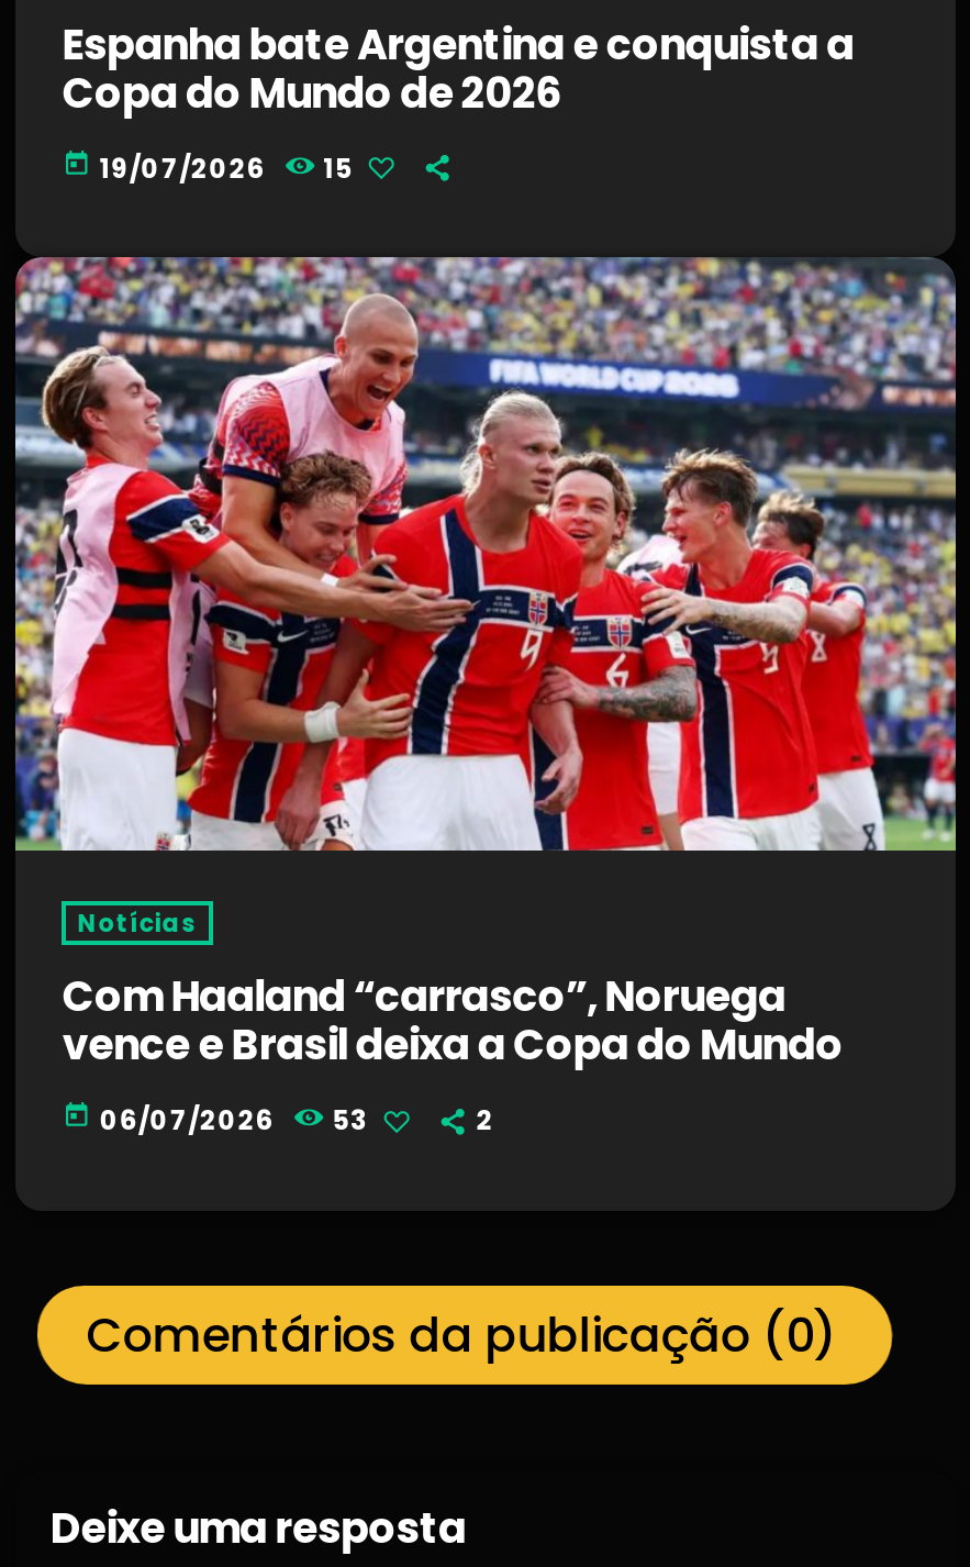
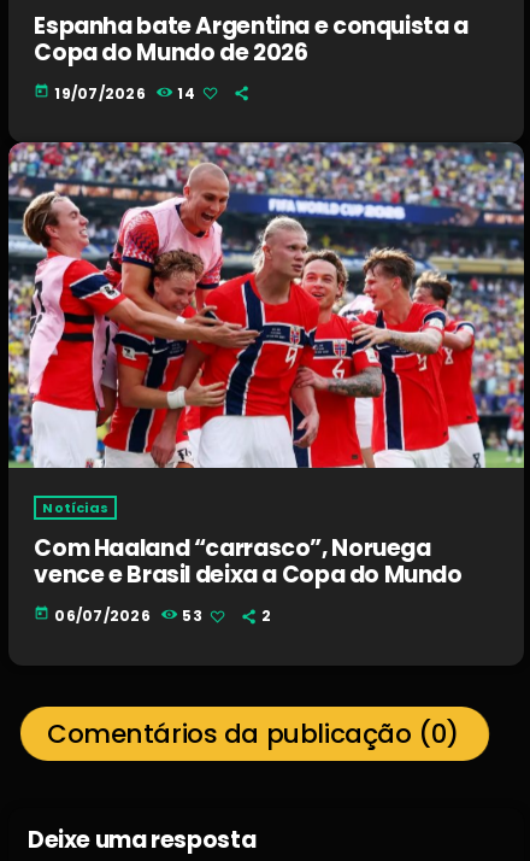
[324,149,353,187] 15 -> [177,83,195,104] 14

